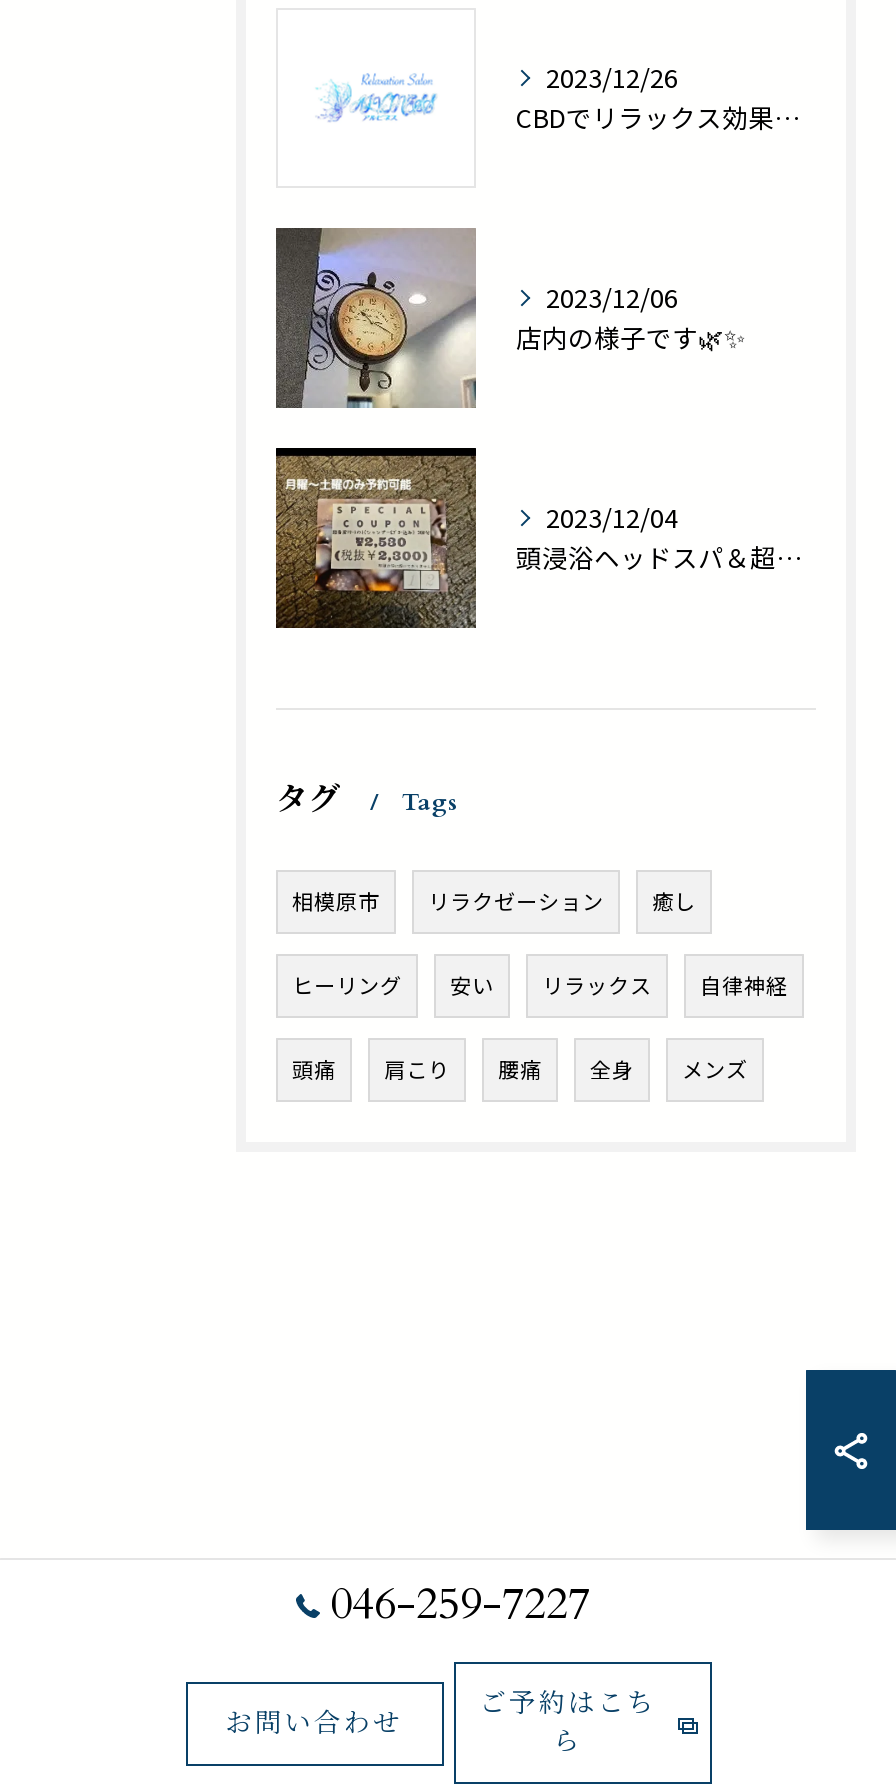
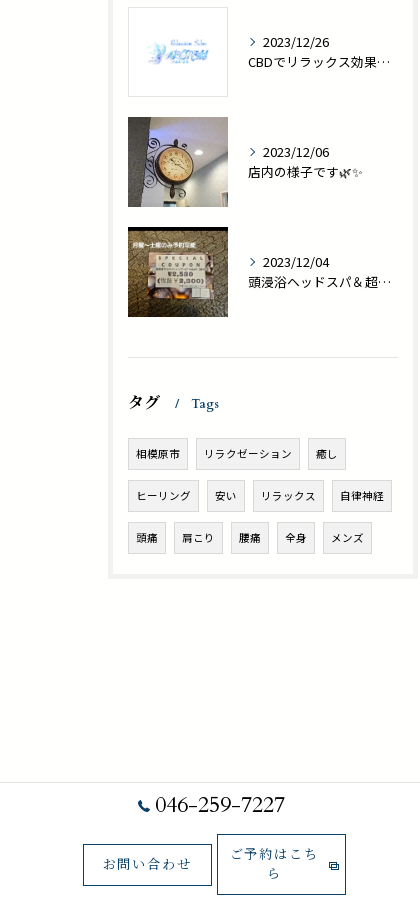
[804,1368,890,1534] [image] -> none

